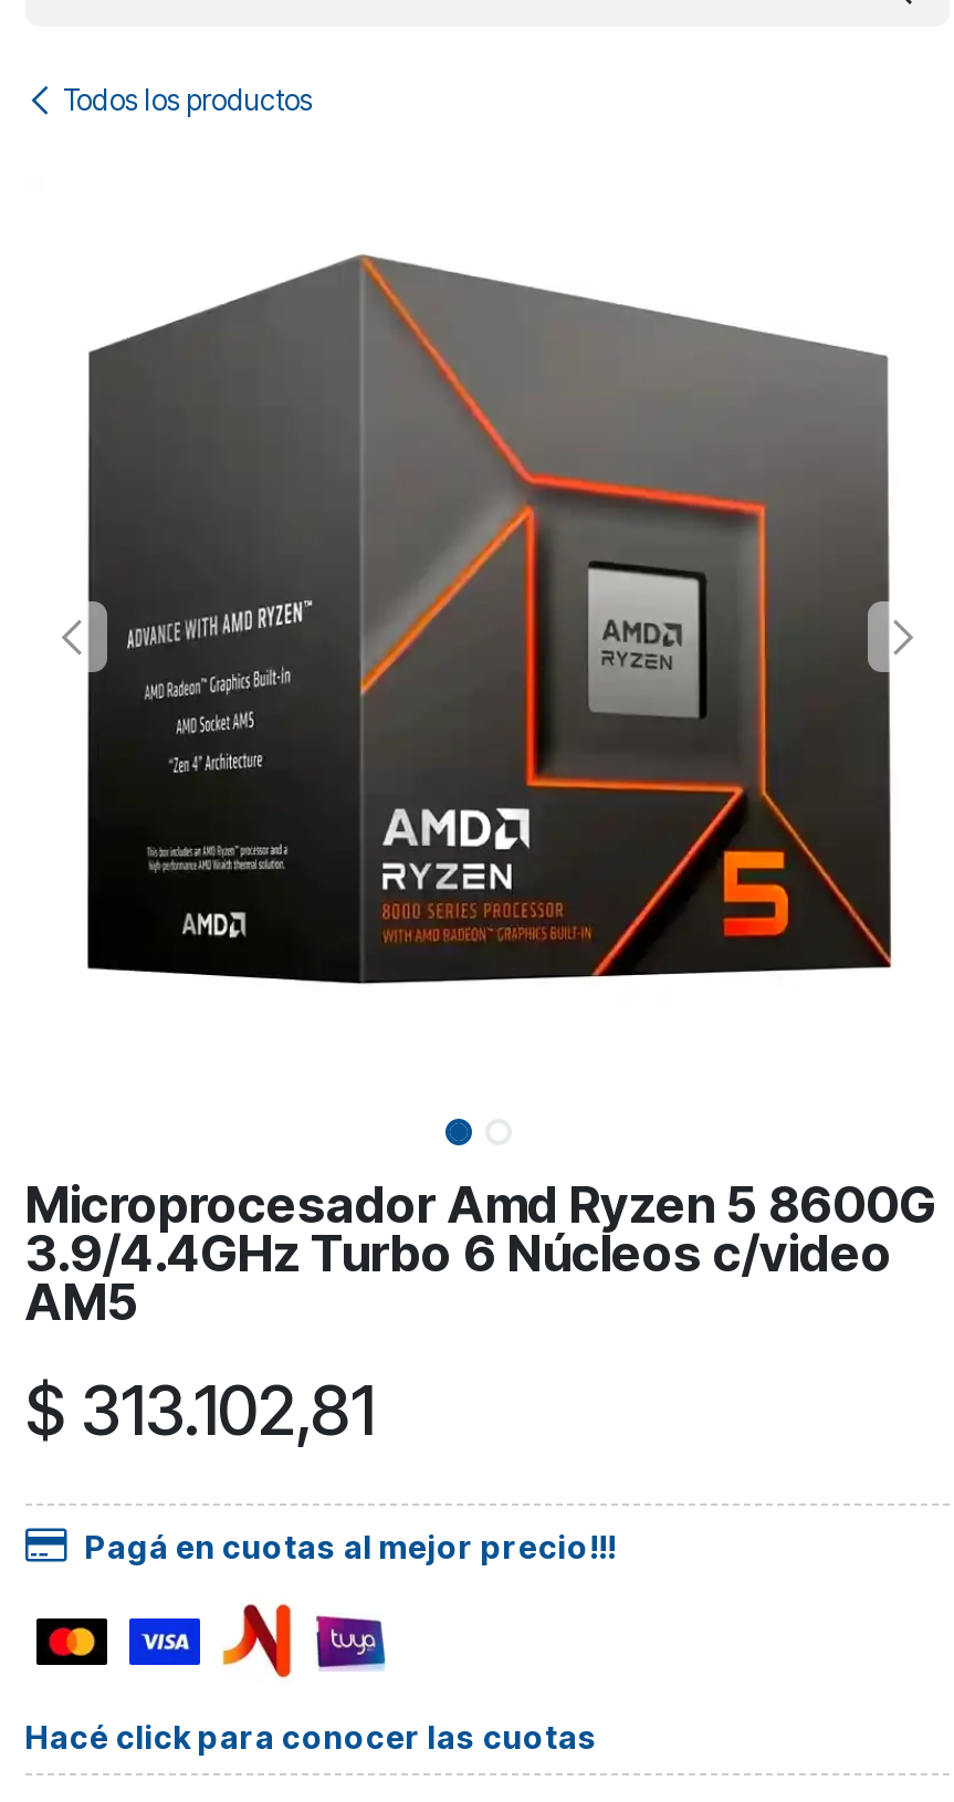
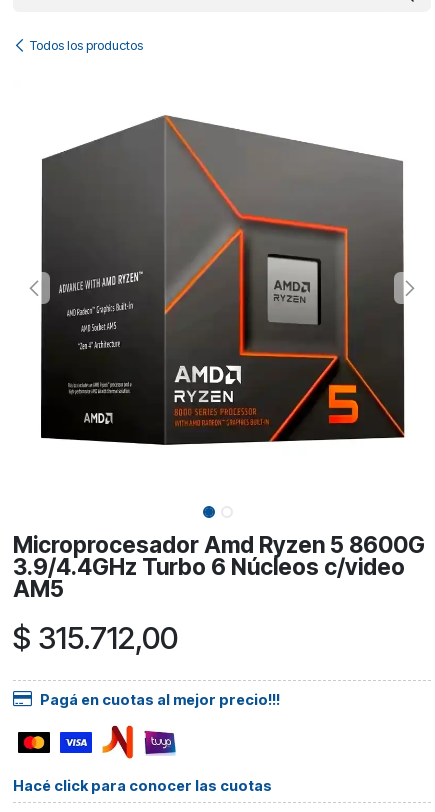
[25,1370,375,1449] $313.102,81 -> [13,619,178,655] $315.712,00

